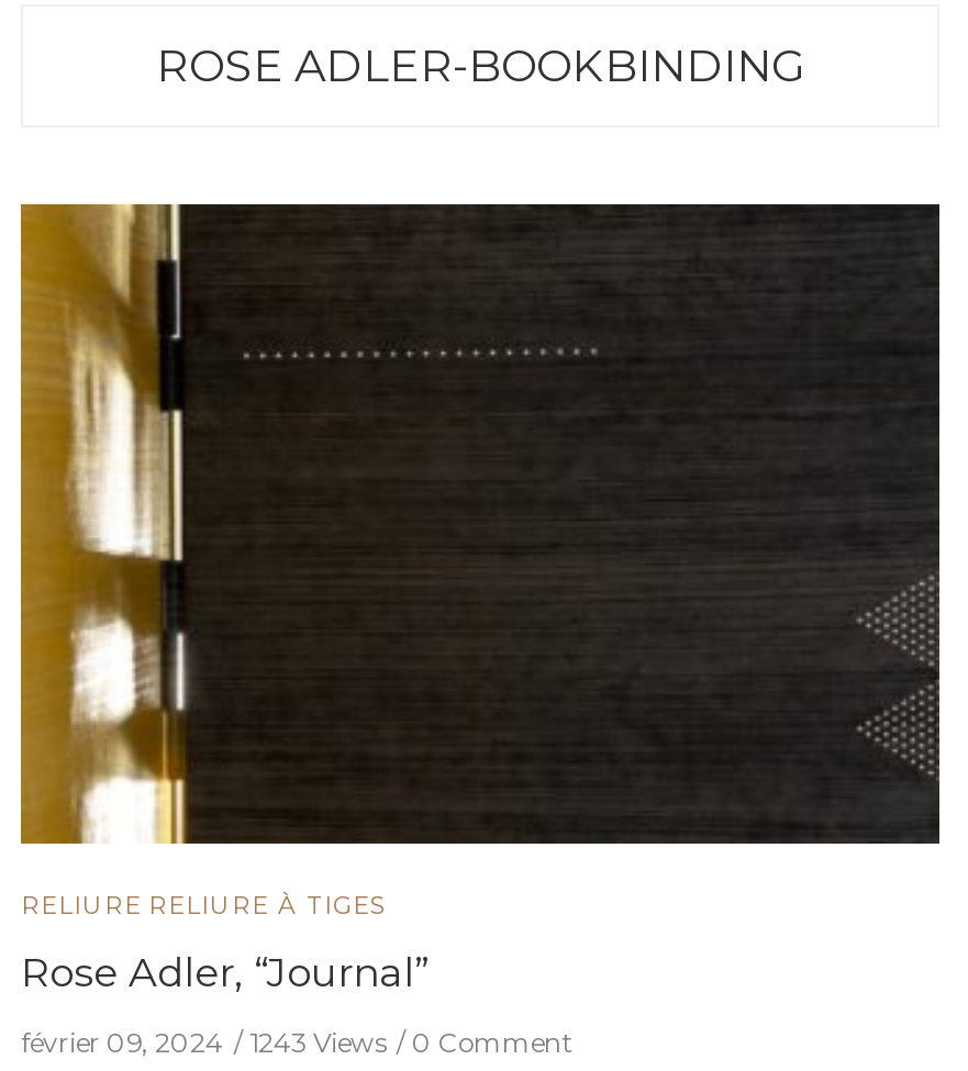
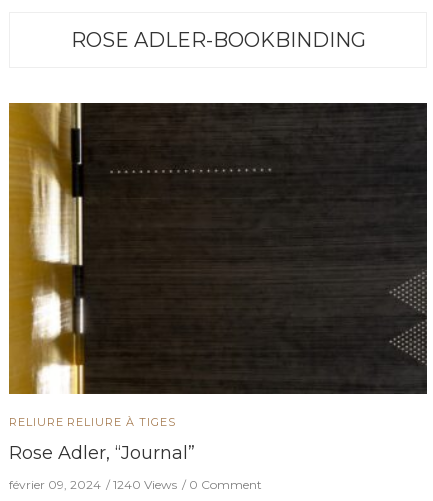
[21,1026,572,1058] février 09, 2024 1243 Views 0 Comment -> [9,477,262,492] février 09, 2024 1240 Views 0 Comment

